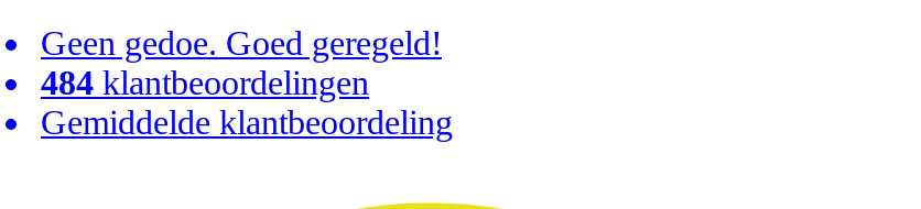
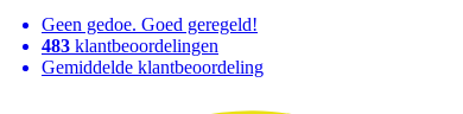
[41,64,369,101] 484 klantbeoordelingen -> [42,36,218,56] 483 klantbeoordelingen

